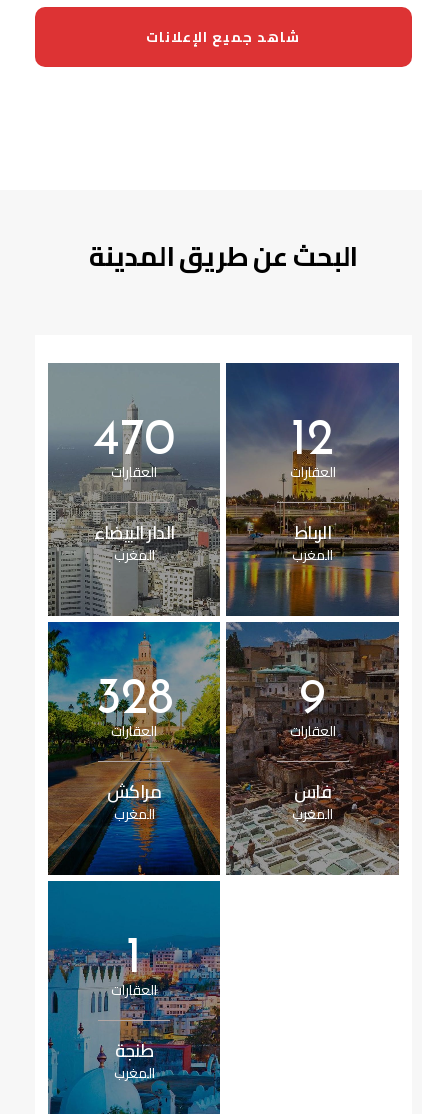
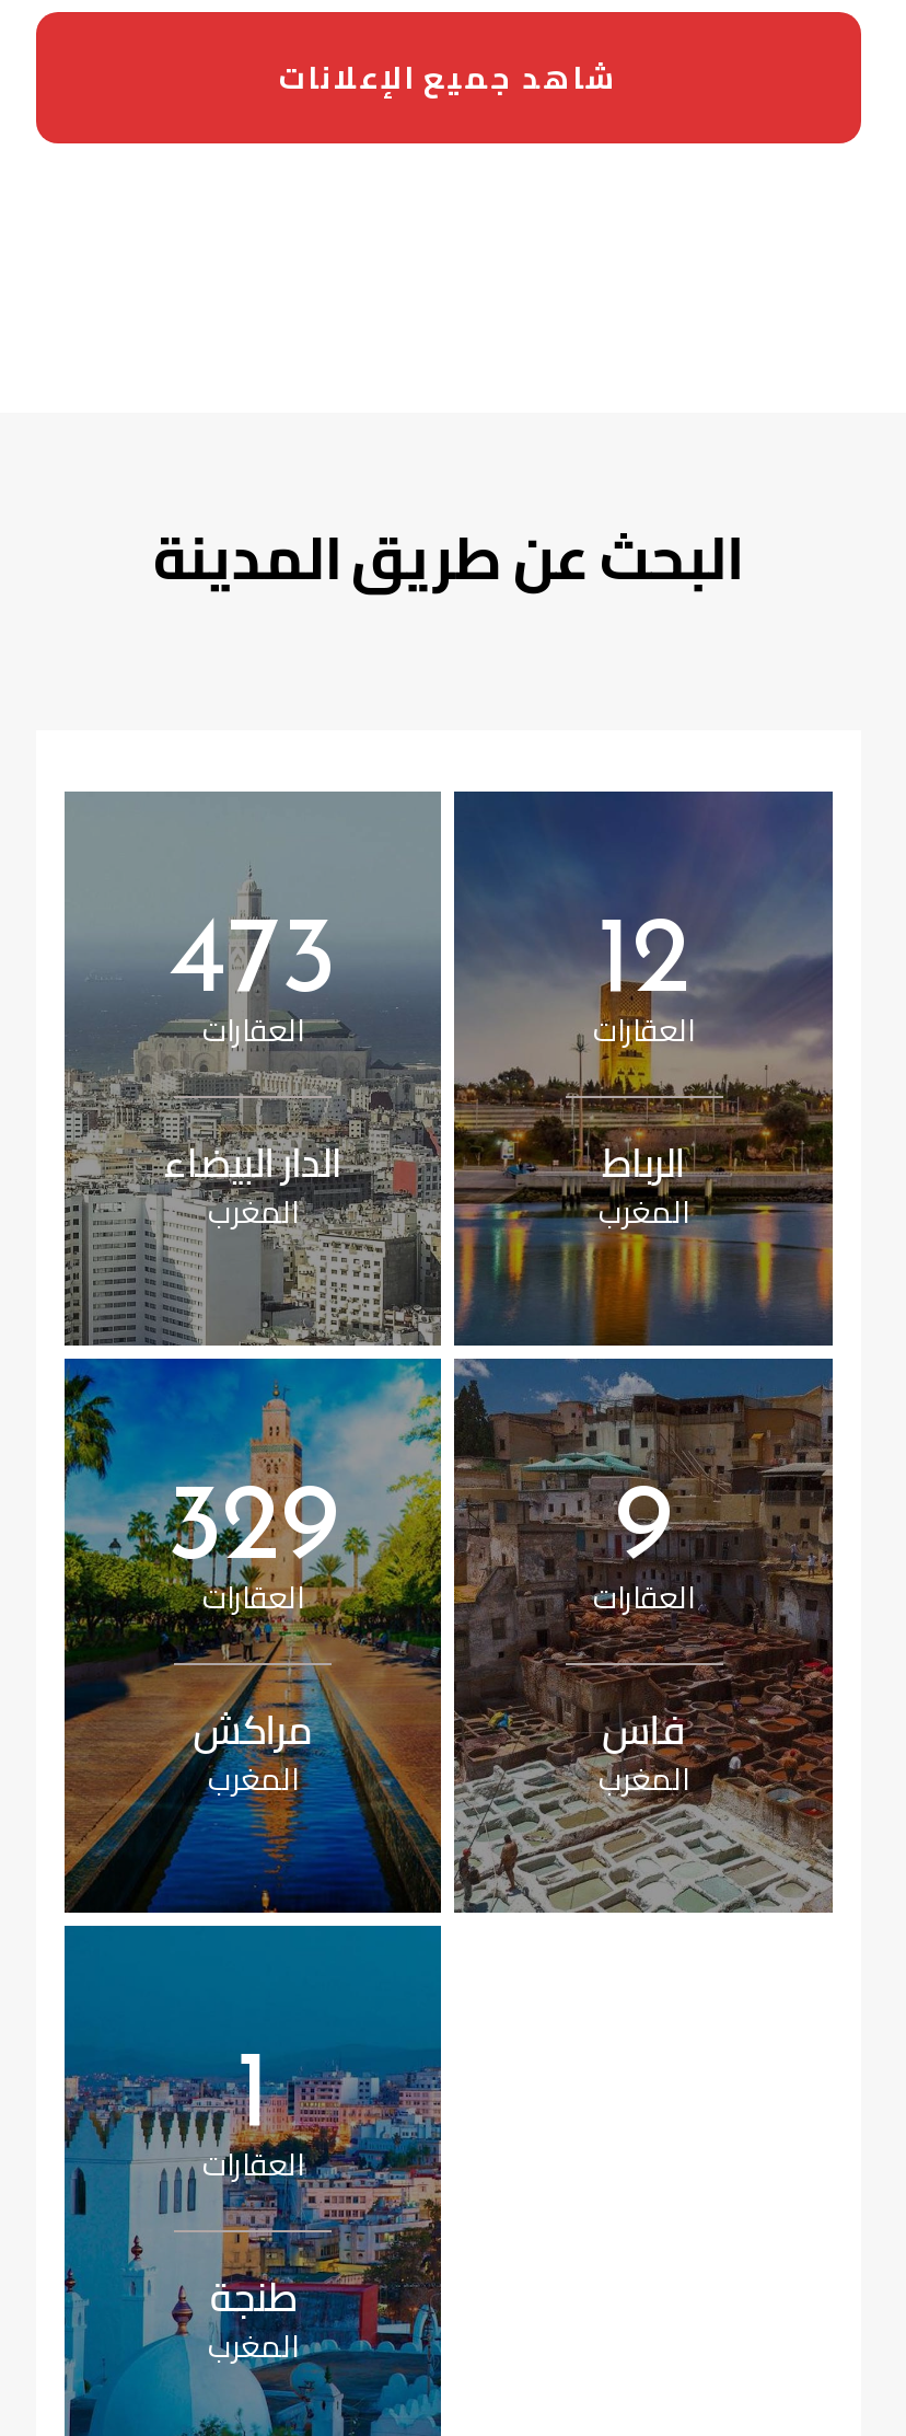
[93,416,175,467] 470 -> [169,907,337,1018] 473
[95,675,172,726] 328 -> [166,1474,339,1586] 329

